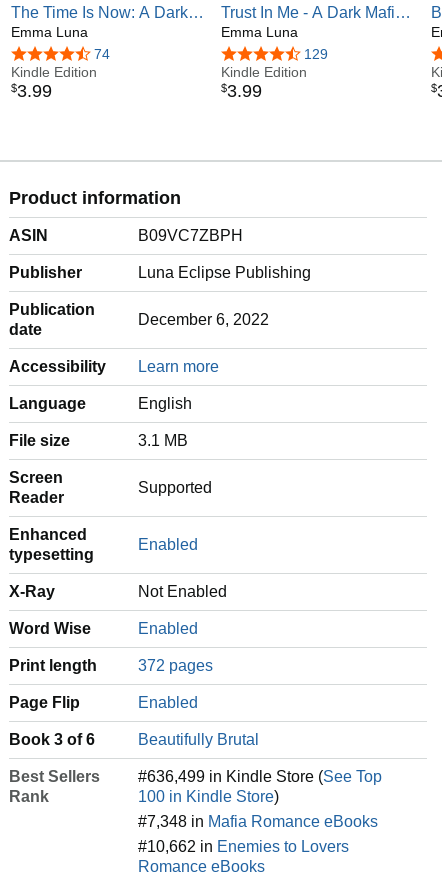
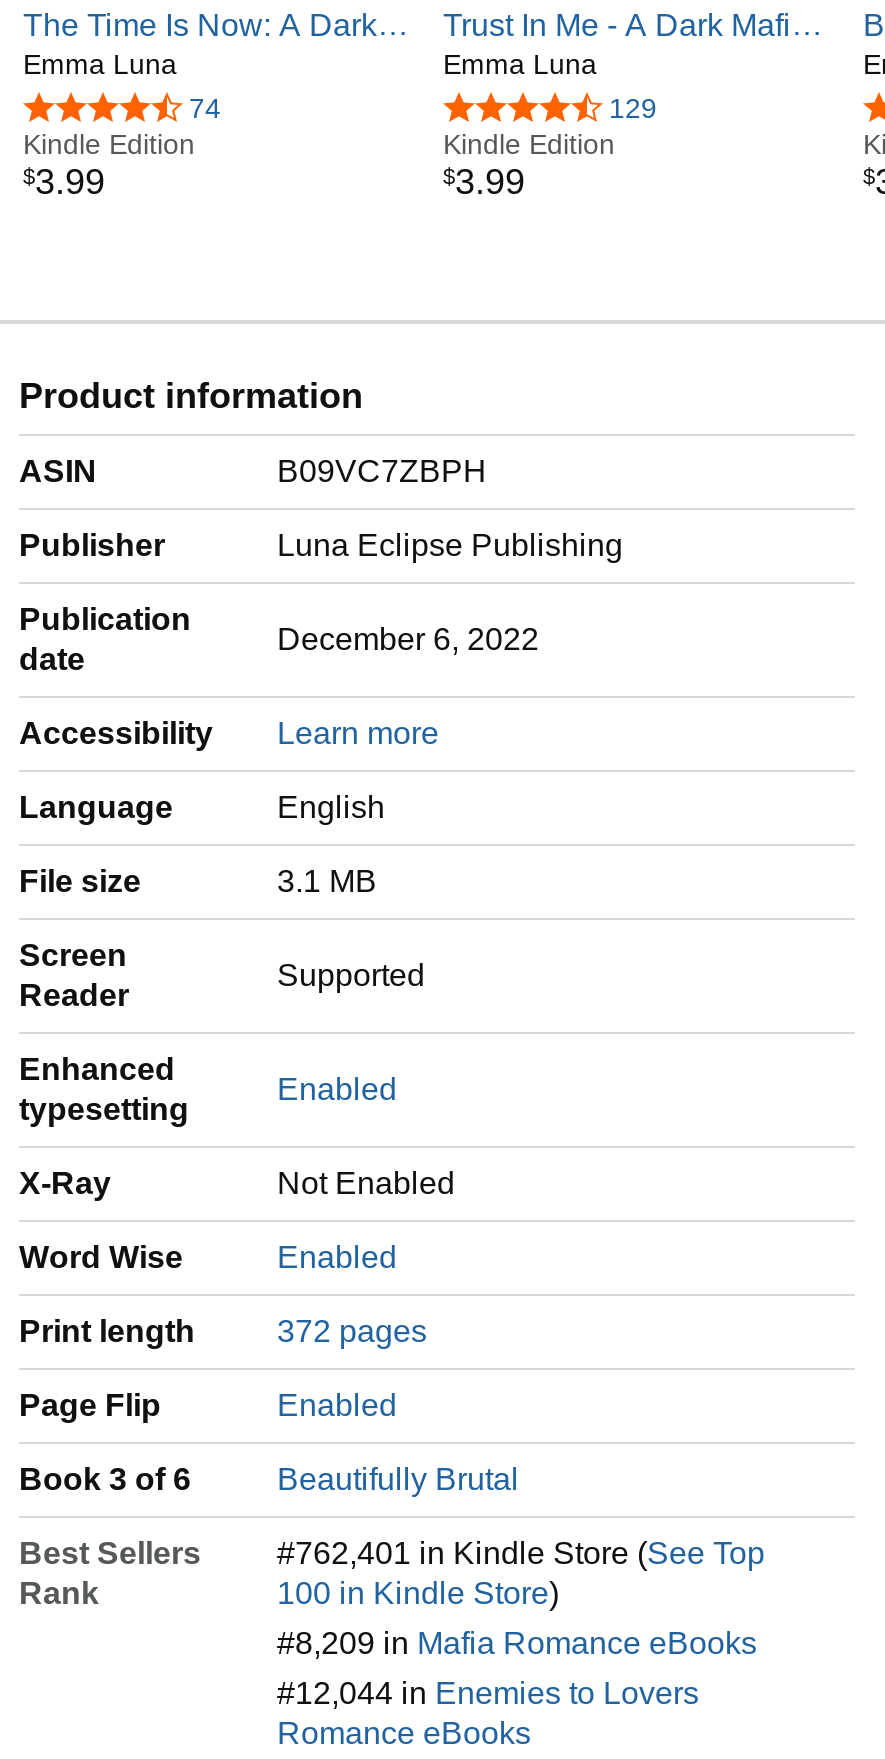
[138,768,382,785] #636,499 in Kindle Store (See Top -> [277,1536,765,1570] #762,401 in Kindle Store (See Top
[138,813,378,830] #7,348 in Mafia Romance eBooks -> [277,1626,757,1660] #8,209 in Mafia Romance eBooks
[138,838,349,855] #10,662 in Enemies to Lovers -> [277,1676,699,1710] #12,044 in Enemies to Lovers

